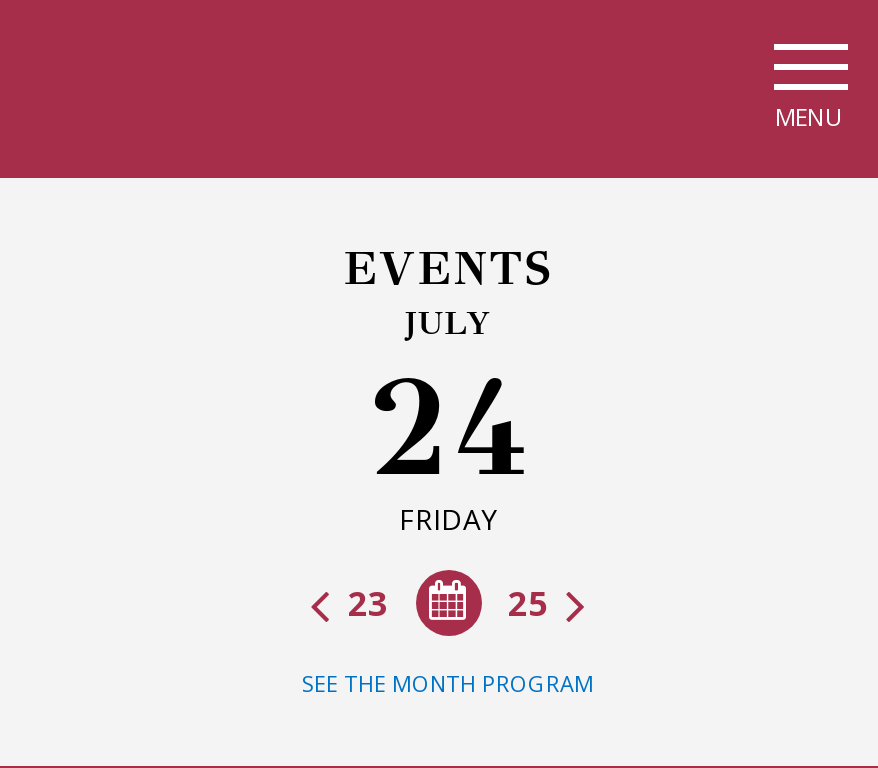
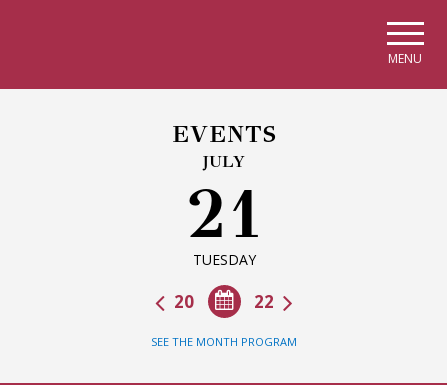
[366,346,530,538] 24 | FRIDAY -> [185,173,263,269] 21 | TUESDAY
[340,580,556,626] 25 | 23 -> [170,290,278,313] 22 | 20

